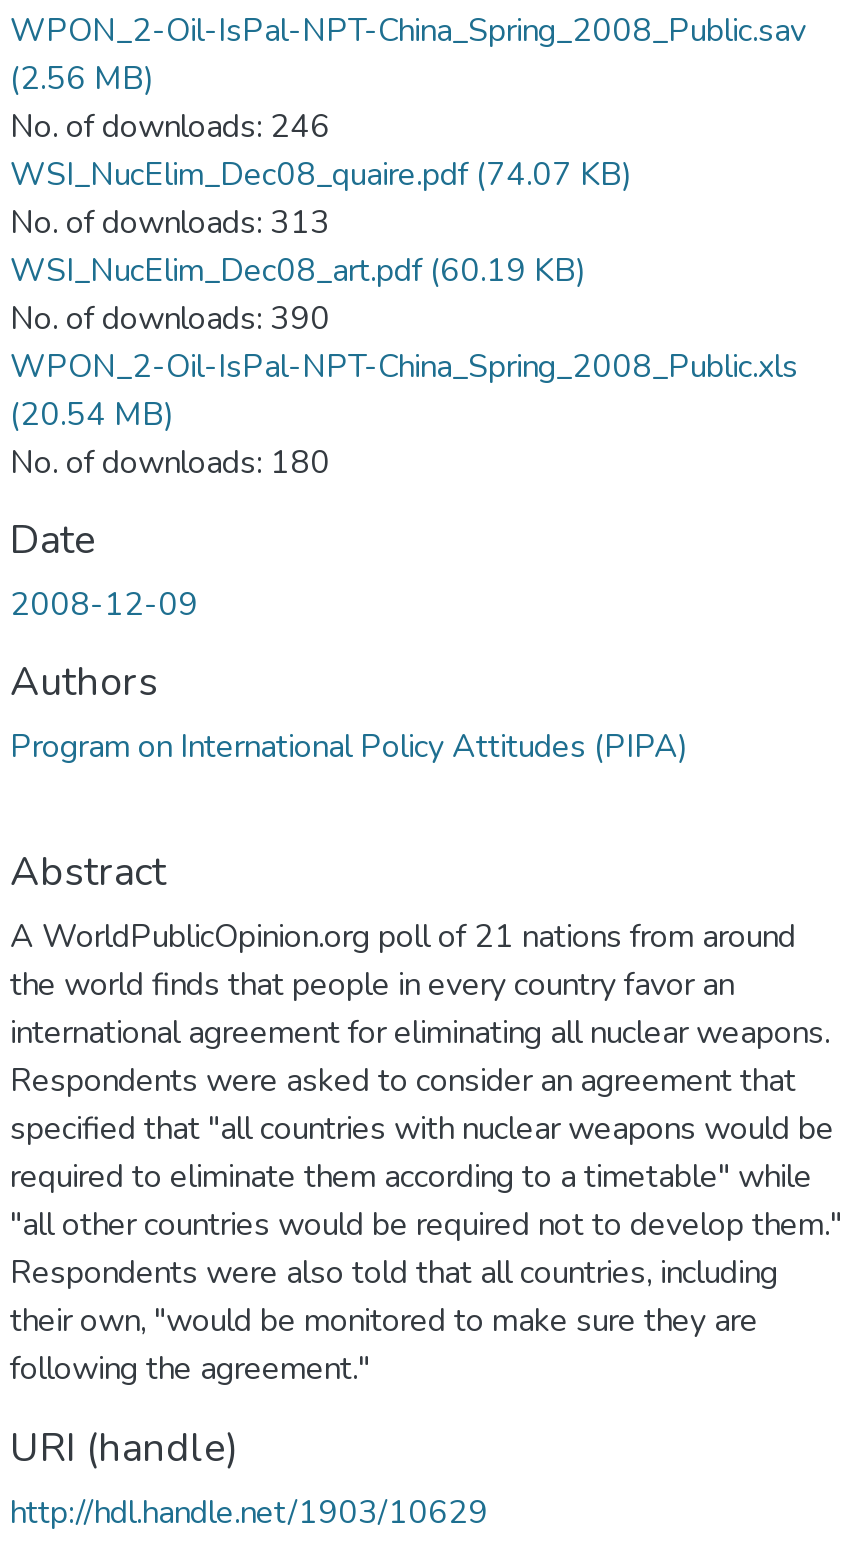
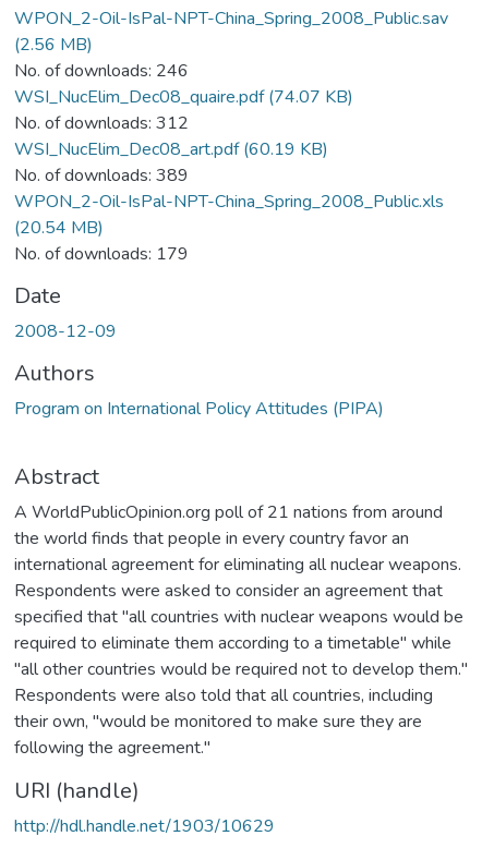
[10,201,330,245] No. of downloads: 313 -> [14,111,189,135] No. of downloads: 312
[10,297,330,341] No. of downloads: 390 -> [14,163,189,187] No. of downloads: 389
[10,441,330,485] No. of downloads: 180 -> [14,242,189,266] No. of downloads: 179

